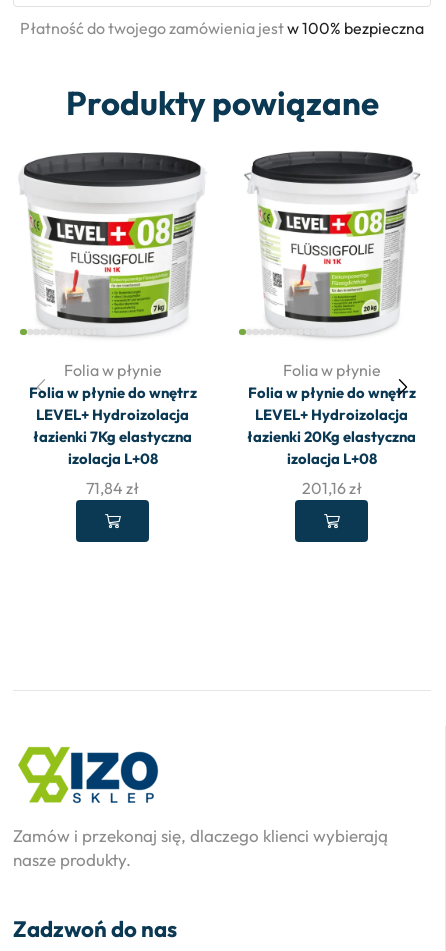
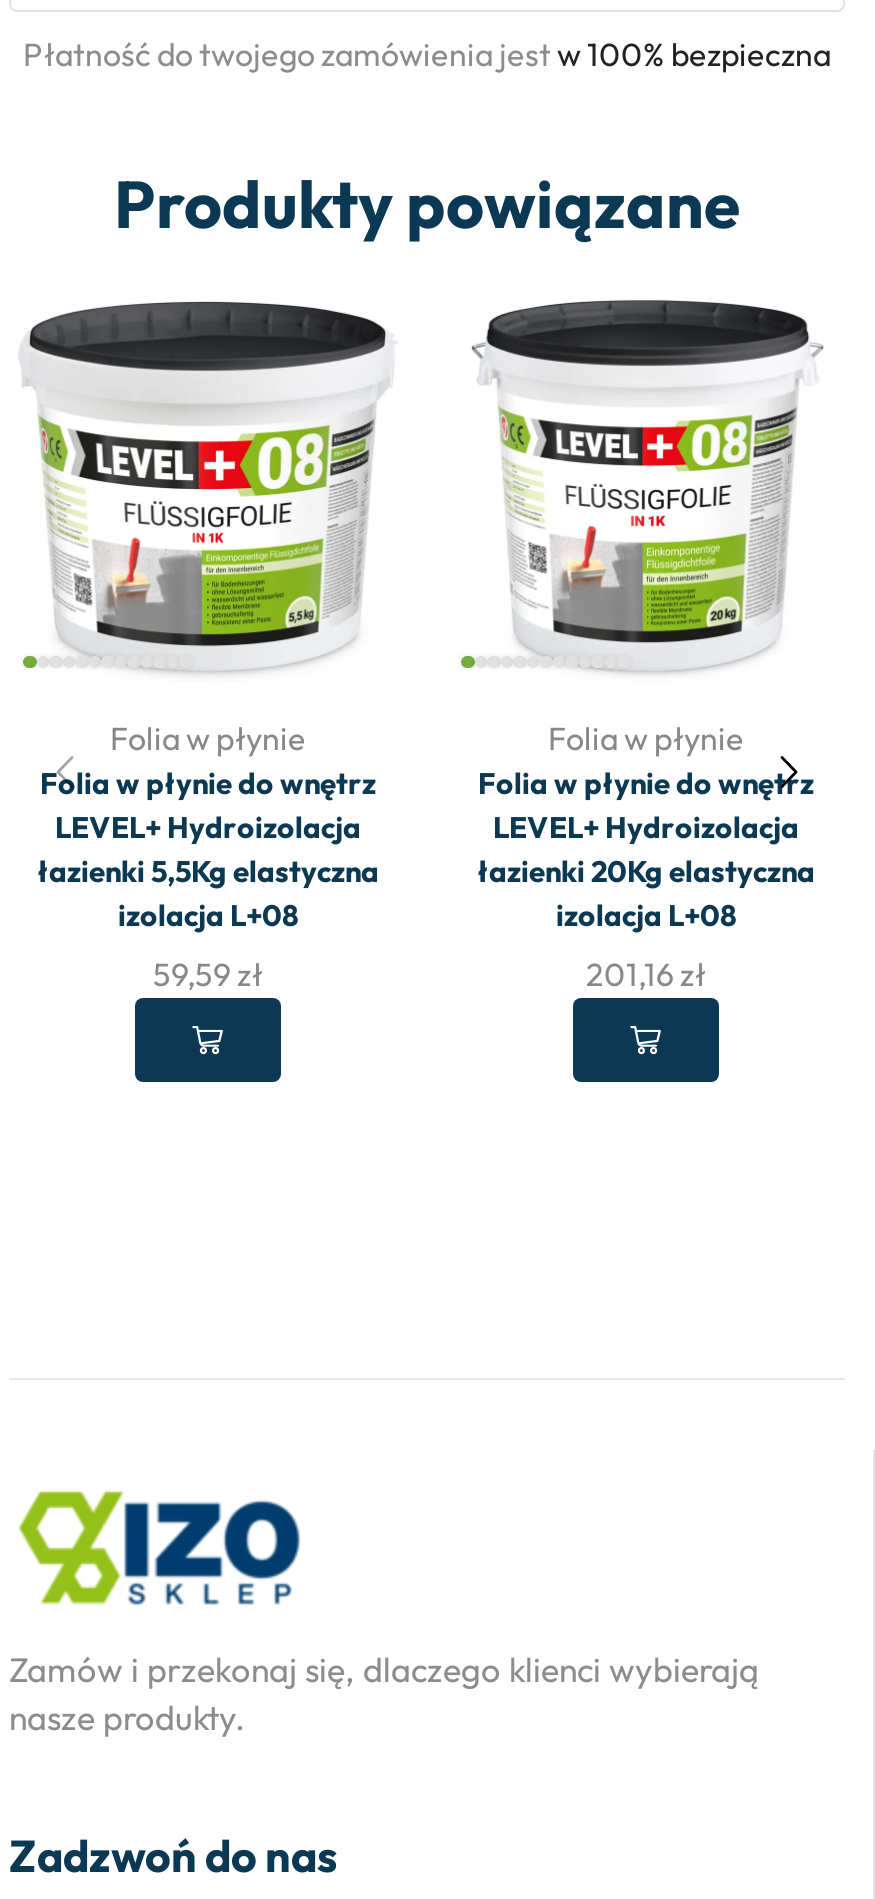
[33,427,192,446] łazienki 7Kg elastyczna -> [37,853,379,891] łazienki 5,5Kg elastyczna
[86,478,139,498] 71,84 zł -> [153,955,263,995] 59,59 zł

